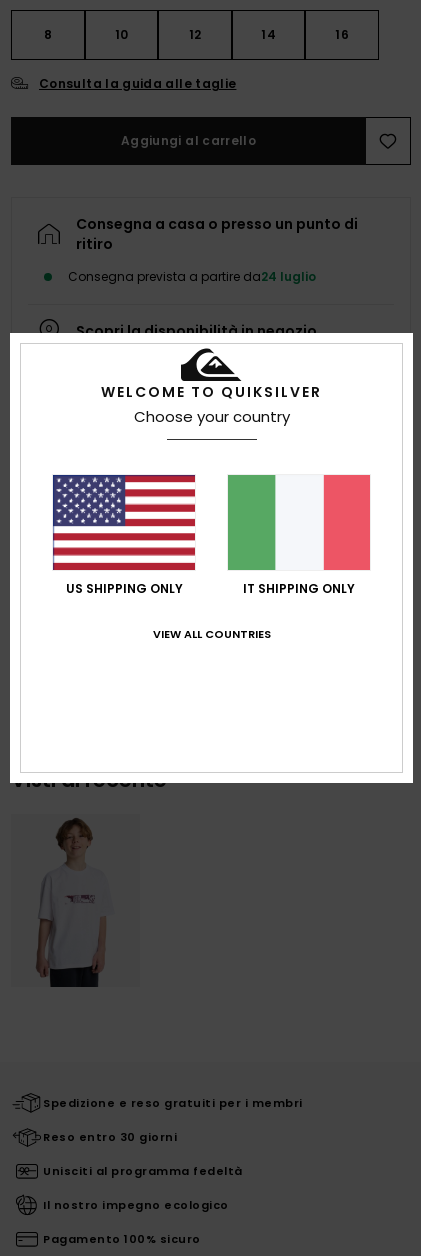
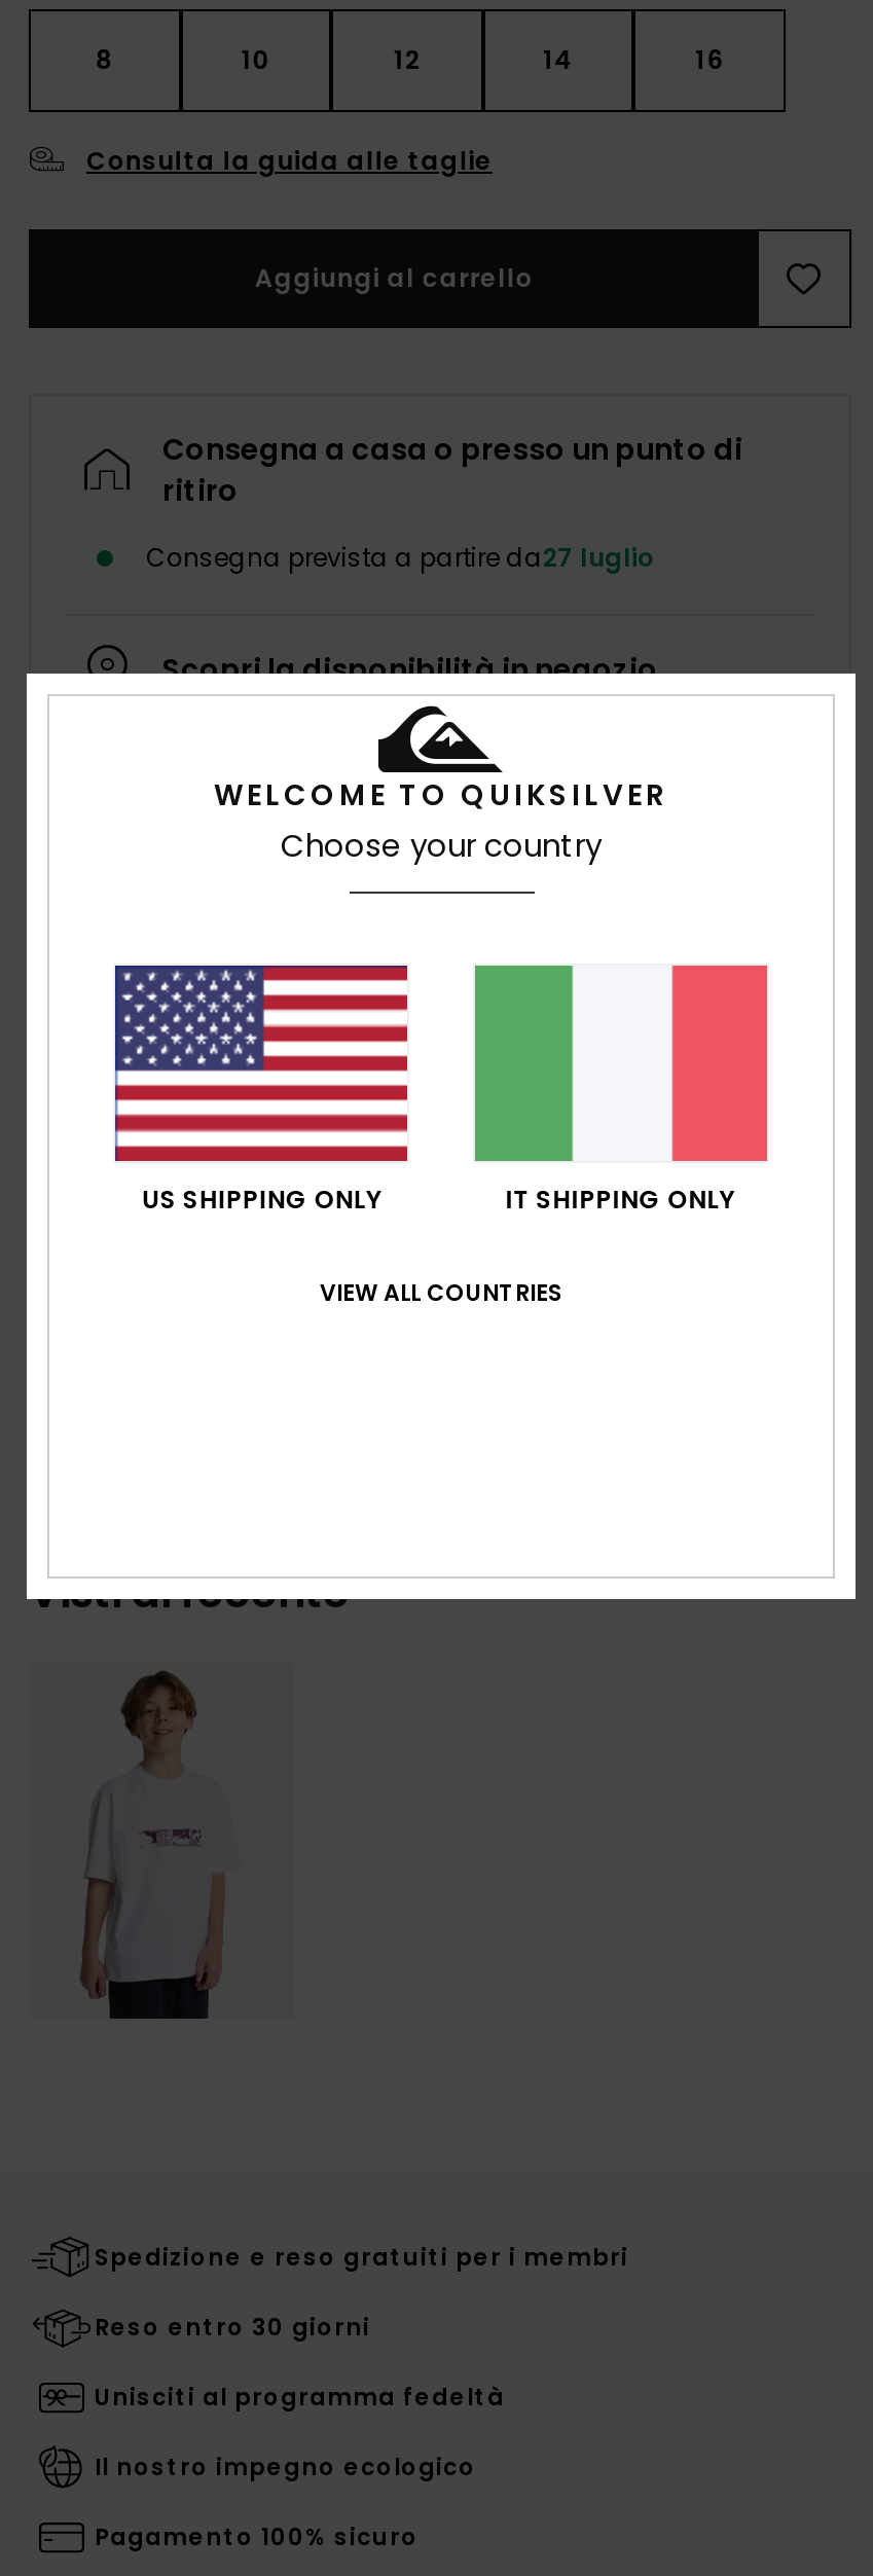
[68,268,316,285] Consegna prevista a partire da24 luglio -> [146,540,654,575] Consegna prevista a partire da27 luglio

